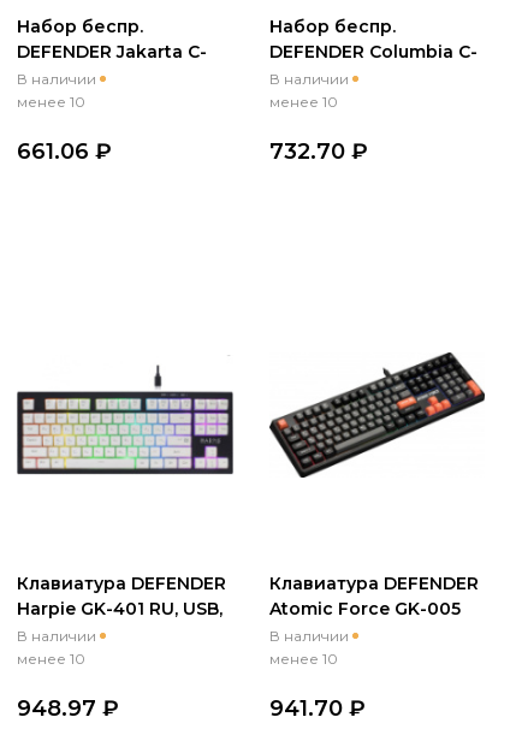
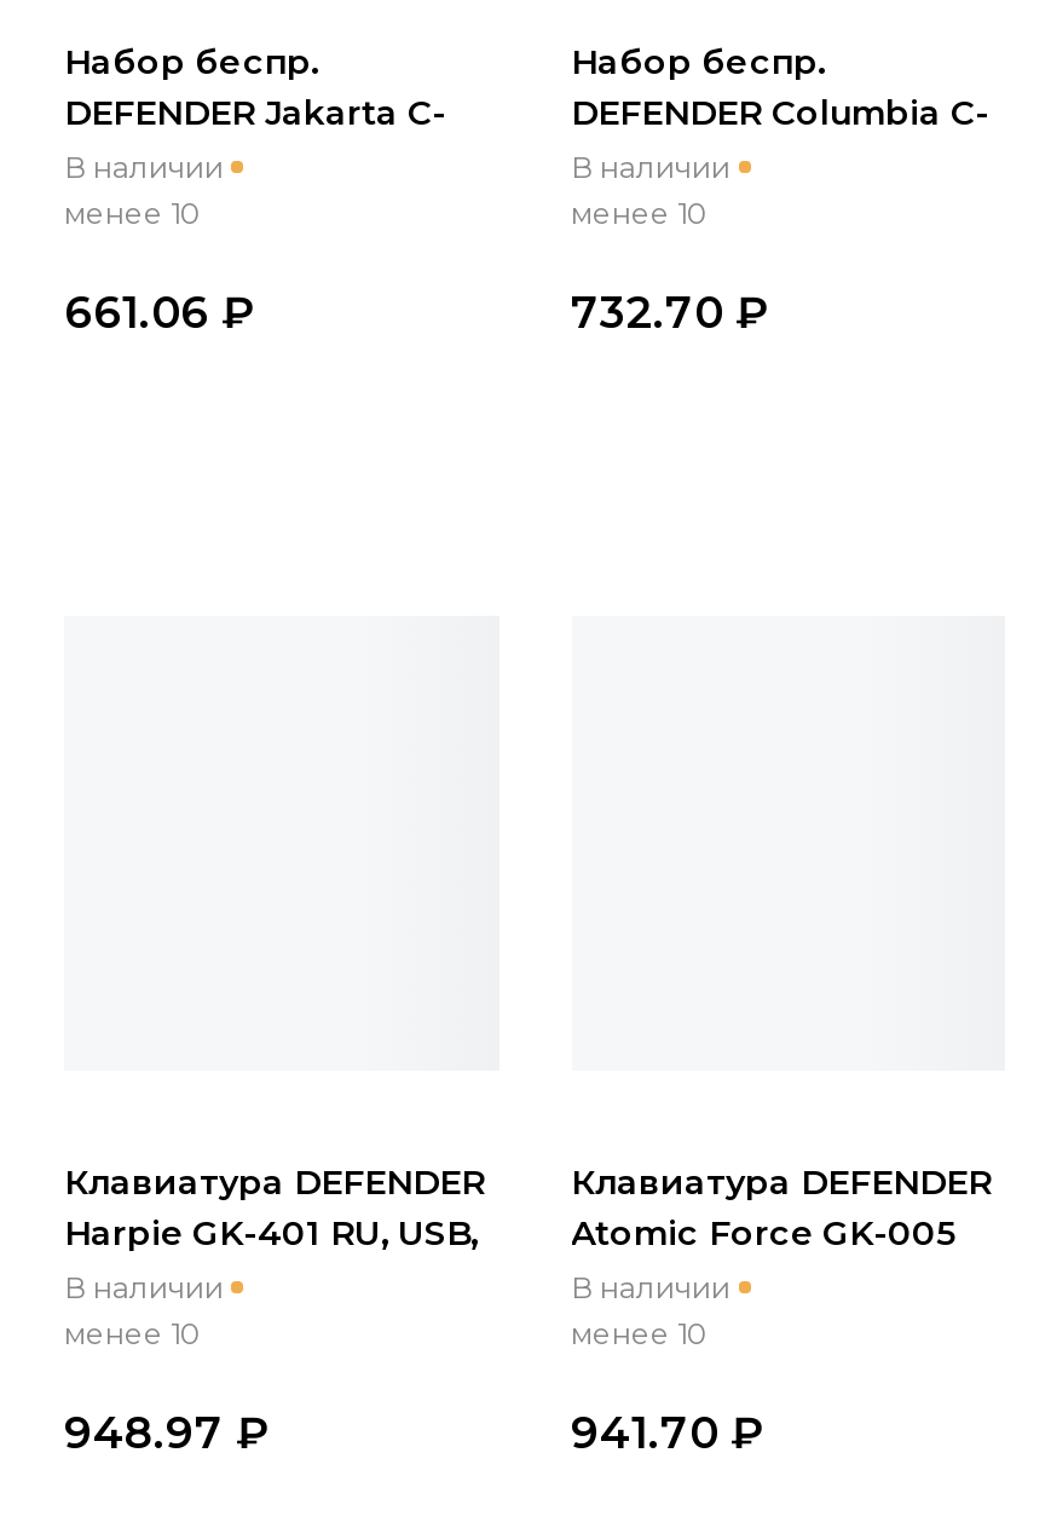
[268,351,486,479] [image] -> none
[16,364,235,475] [image] -> none

